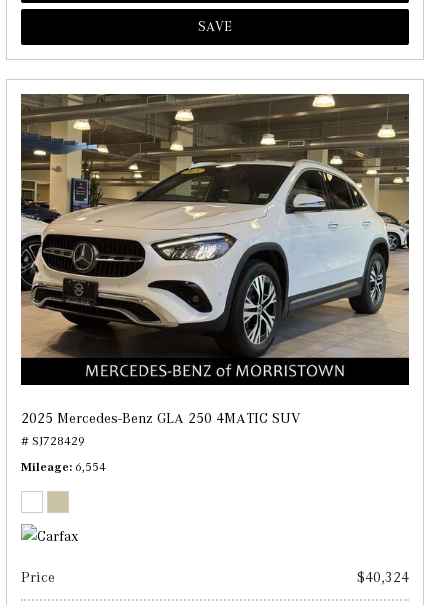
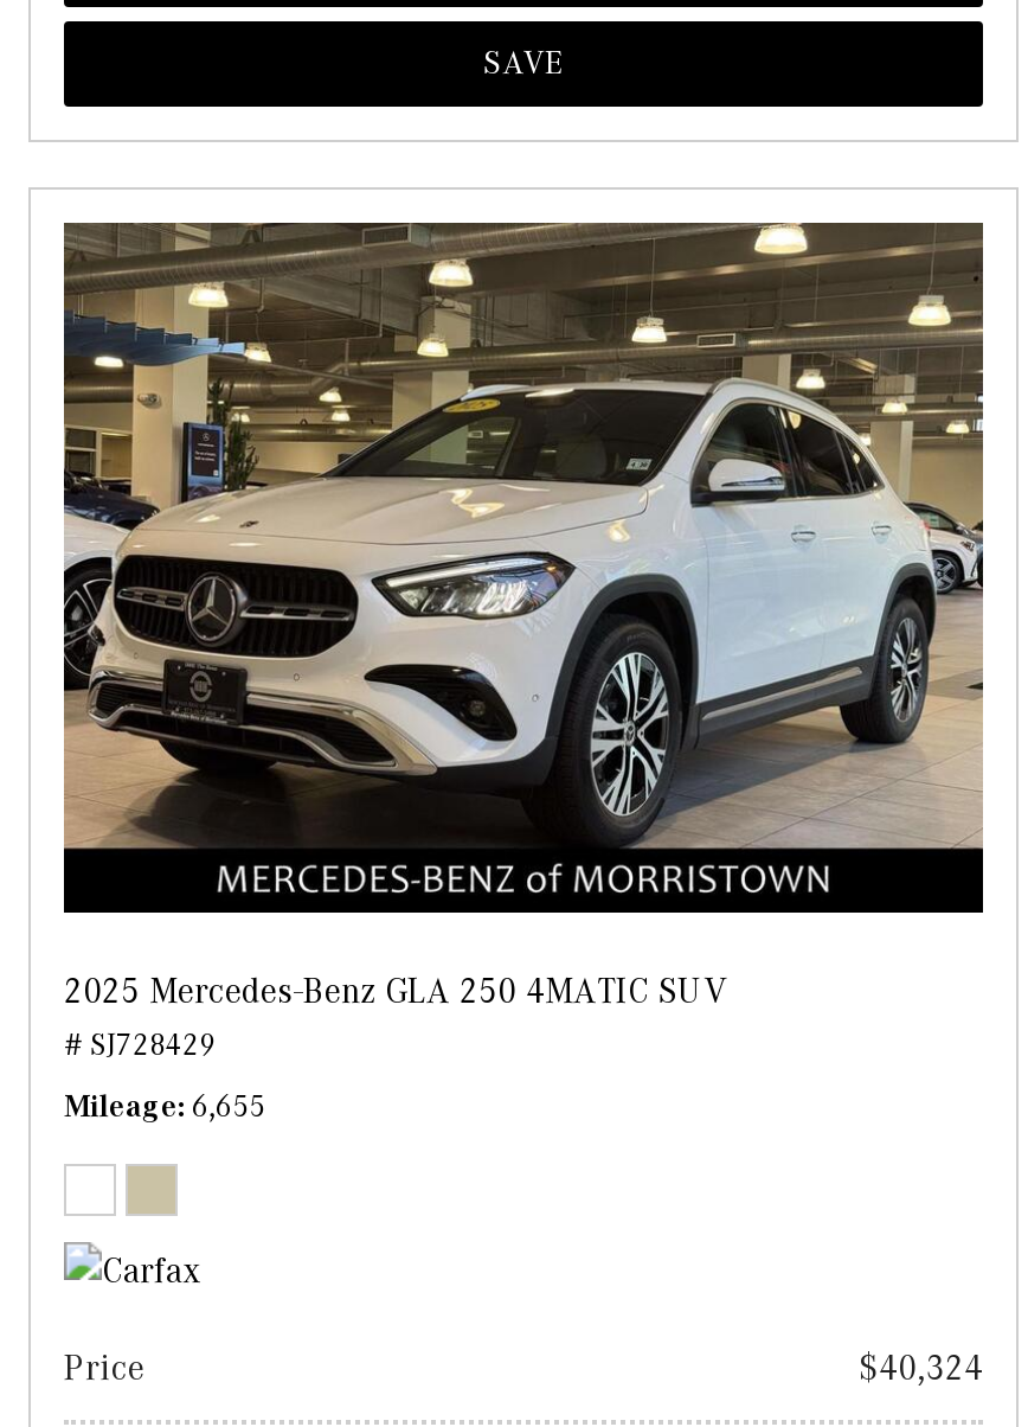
[21,459,106,474] Mileage 6,554 -> [64,1088,265,1124] Mileage 6,655

